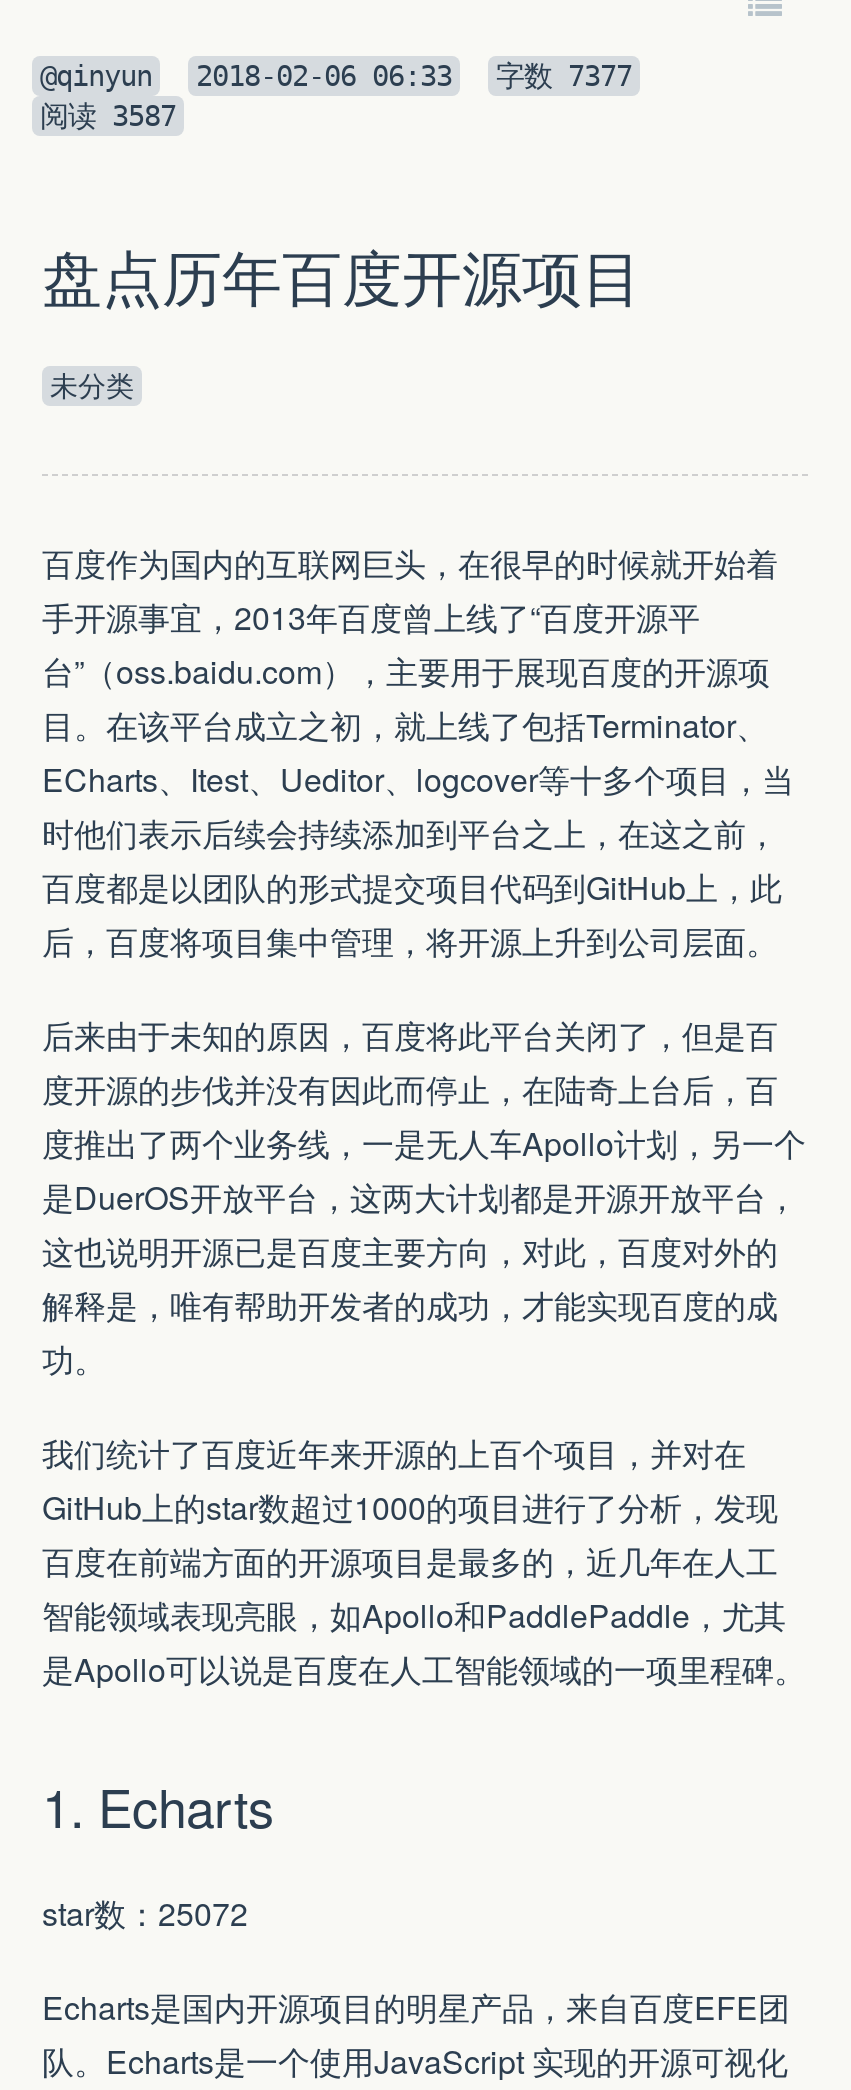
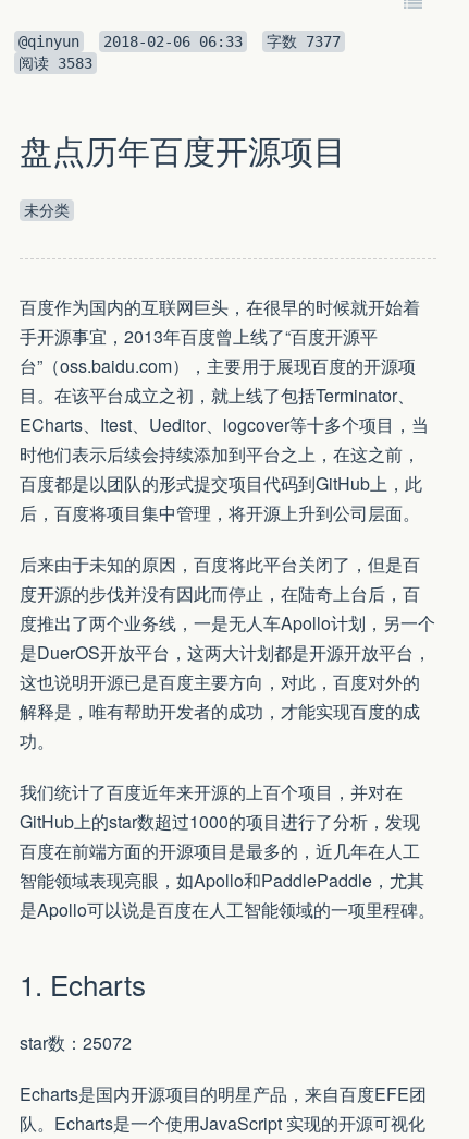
[40,100,176,132] 阅读3587 -> [18,54,92,72] 阅读3583

